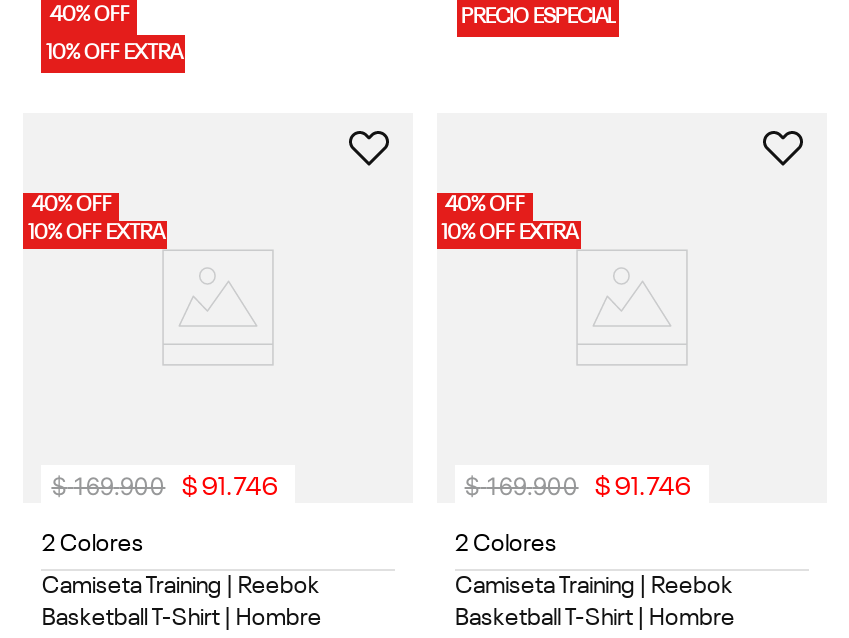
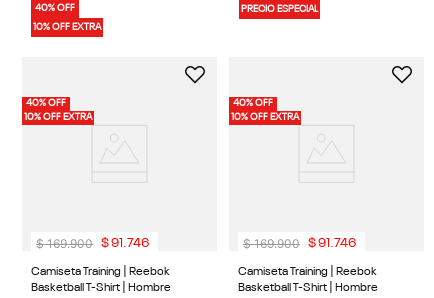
[42,532,144,556] 2 Colores -> none
[455,532,557,556] 2 Colores -> none

